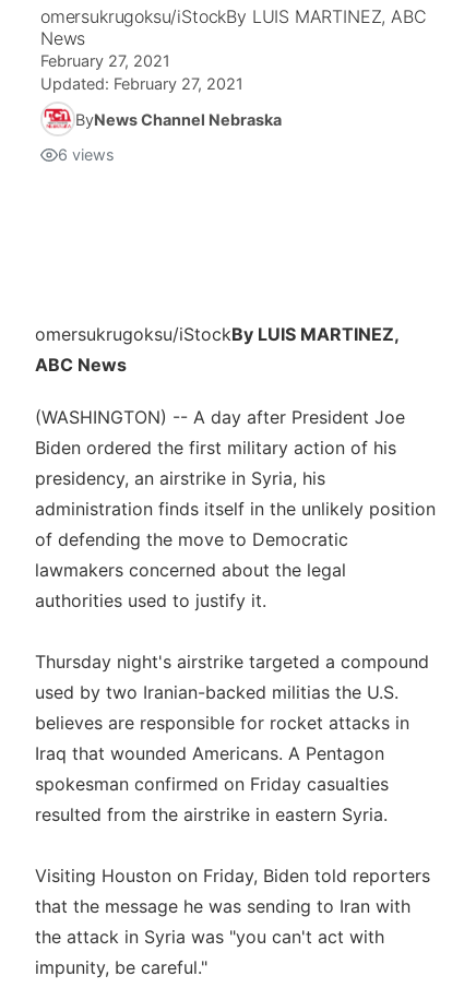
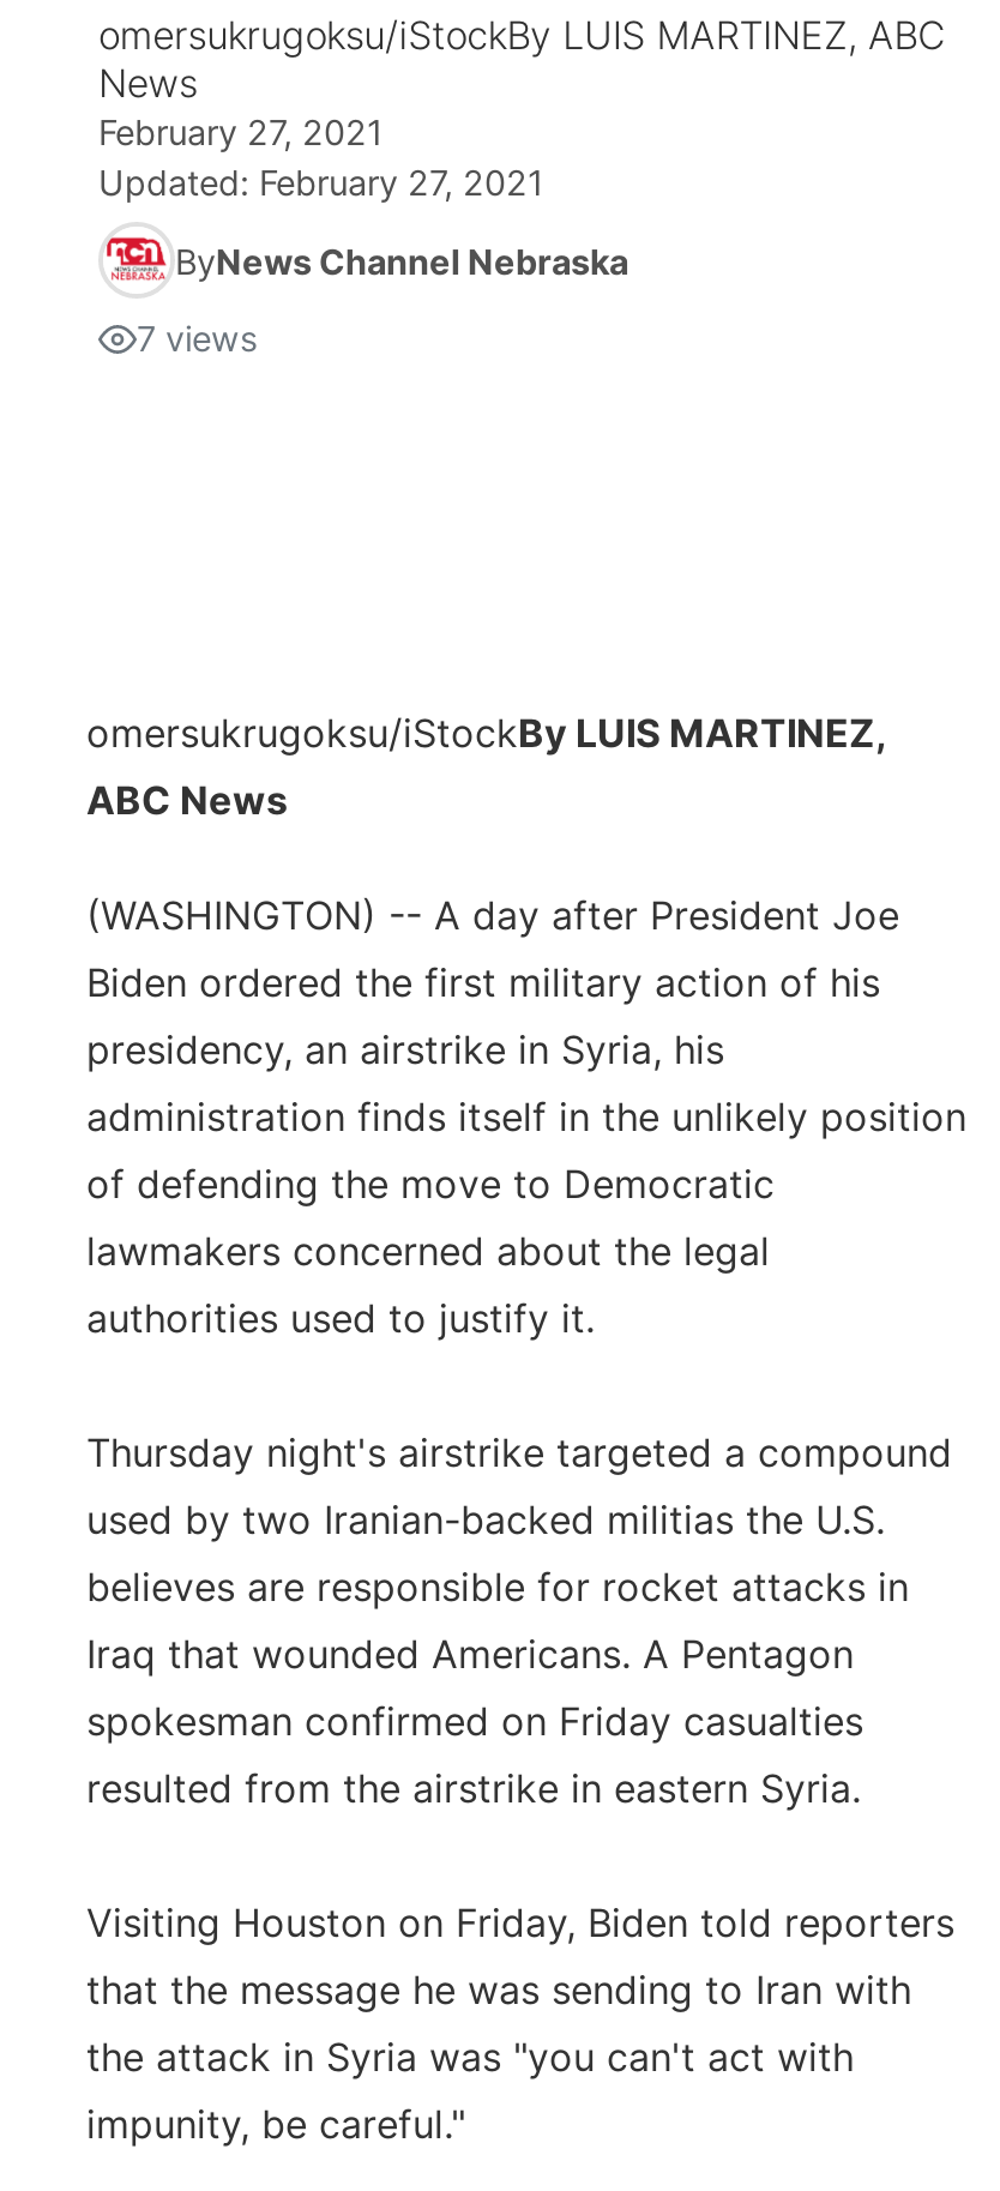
[58,145,115,164] 6 views -> [137,318,259,359] 7 views

